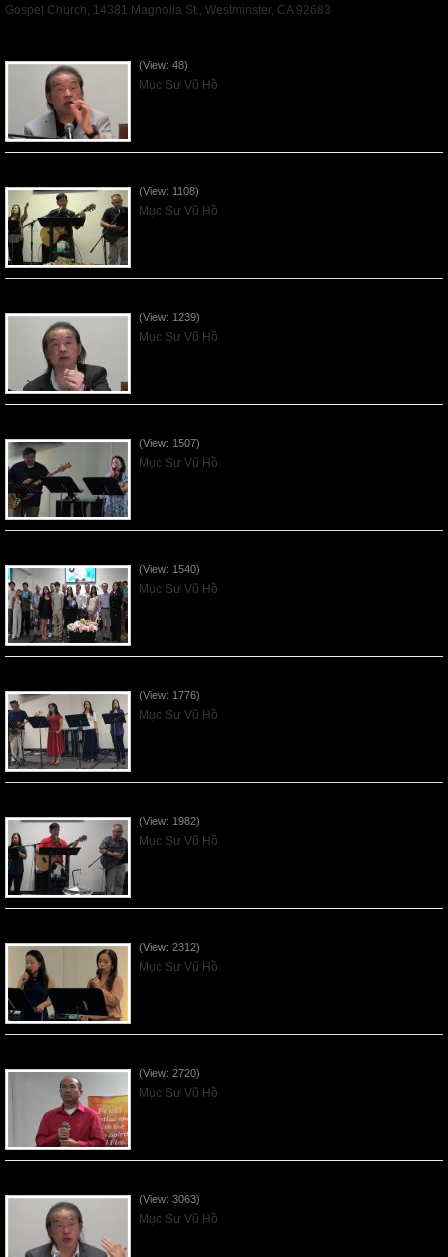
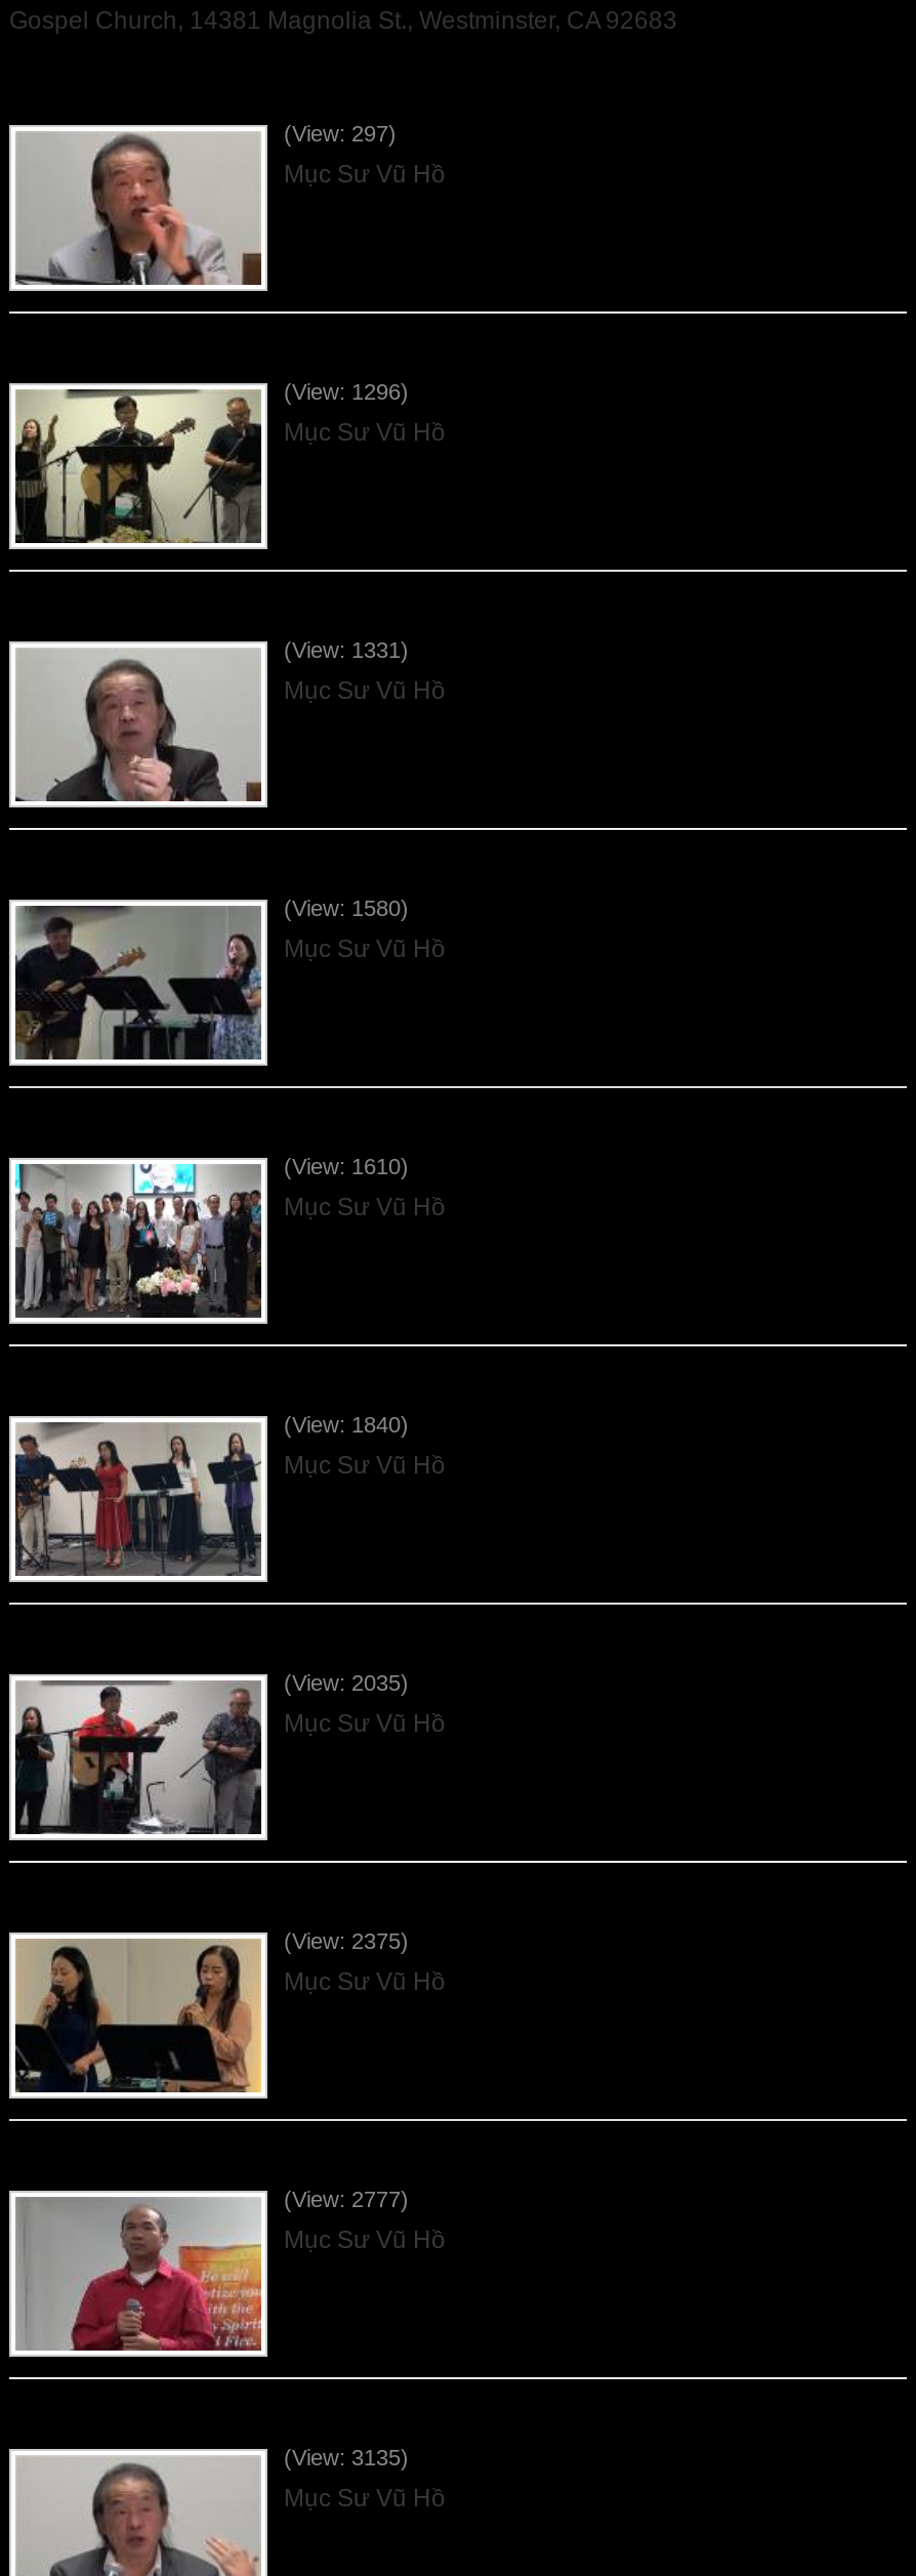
[139,59,188,71] (View: 48) -> [284,121,397,146] (View: 297)
[139,185,199,197] (View: 1108) -> [284,379,409,404] (View: 1296)
[139,311,200,323] (View: 1239) -> [284,637,409,662] (View: 1331)
[139,437,200,449] (View: 1507) -> [284,896,409,920] (View: 1580)
[139,563,200,575] (View: 1540) -> [284,1154,409,1178] (View: 1610)
[139,689,200,701] (View: 1776) -> [284,1412,409,1437] (View: 1840)
[139,815,200,827] (View: 1982) -> [284,1670,409,1695] (View: 2035)
[139,941,200,953] (View: 2312) -> [284,1928,409,1953] (View: 2375)
[139,1067,200,1079] (View: 2720) -> [284,2187,409,2211] (View: 2777)
[139,1193,200,1205] (View: 3063) -> [284,2445,409,2469] (View: 3135)

